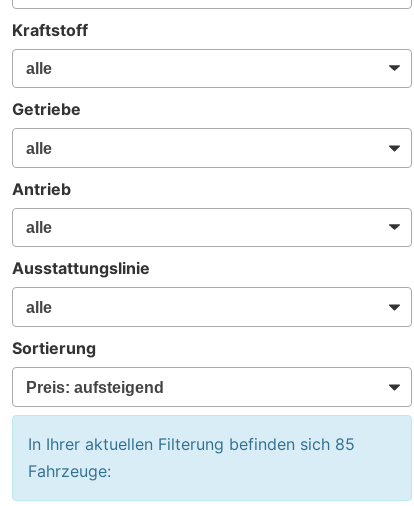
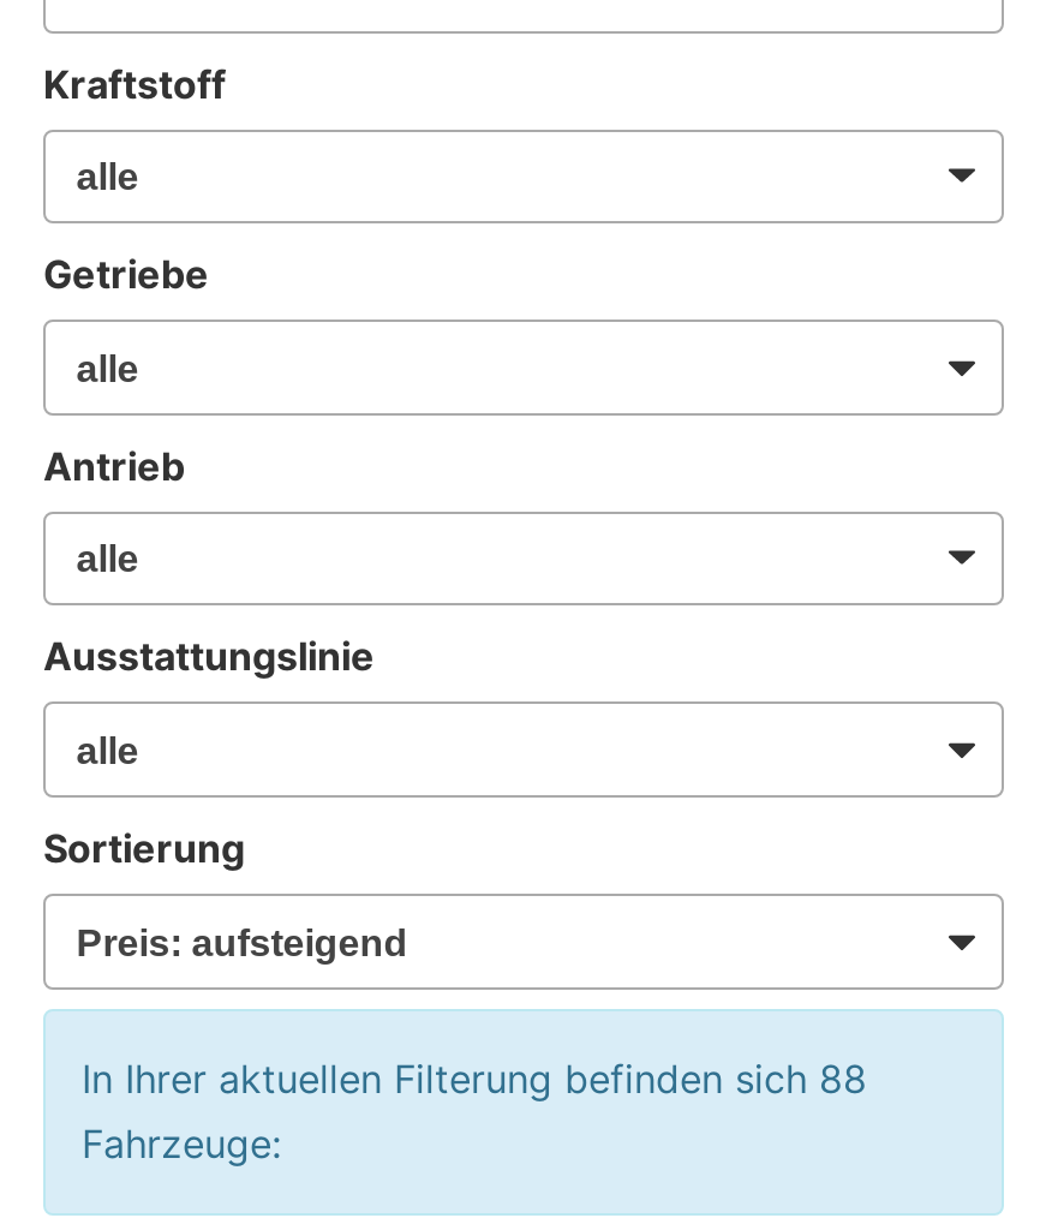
[28,434,355,454] In Ihrer aktuellen Filterung befinden sich 85 -> [82,1054,867,1102] In Ihrer aktuellen Filterung befinden sich 88

